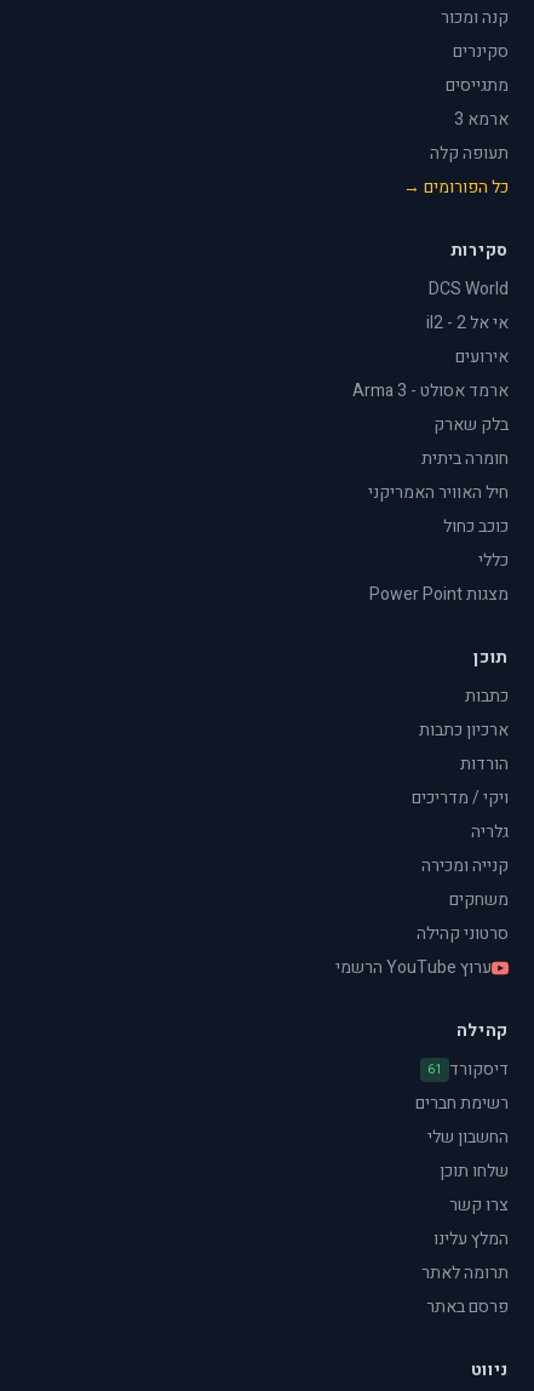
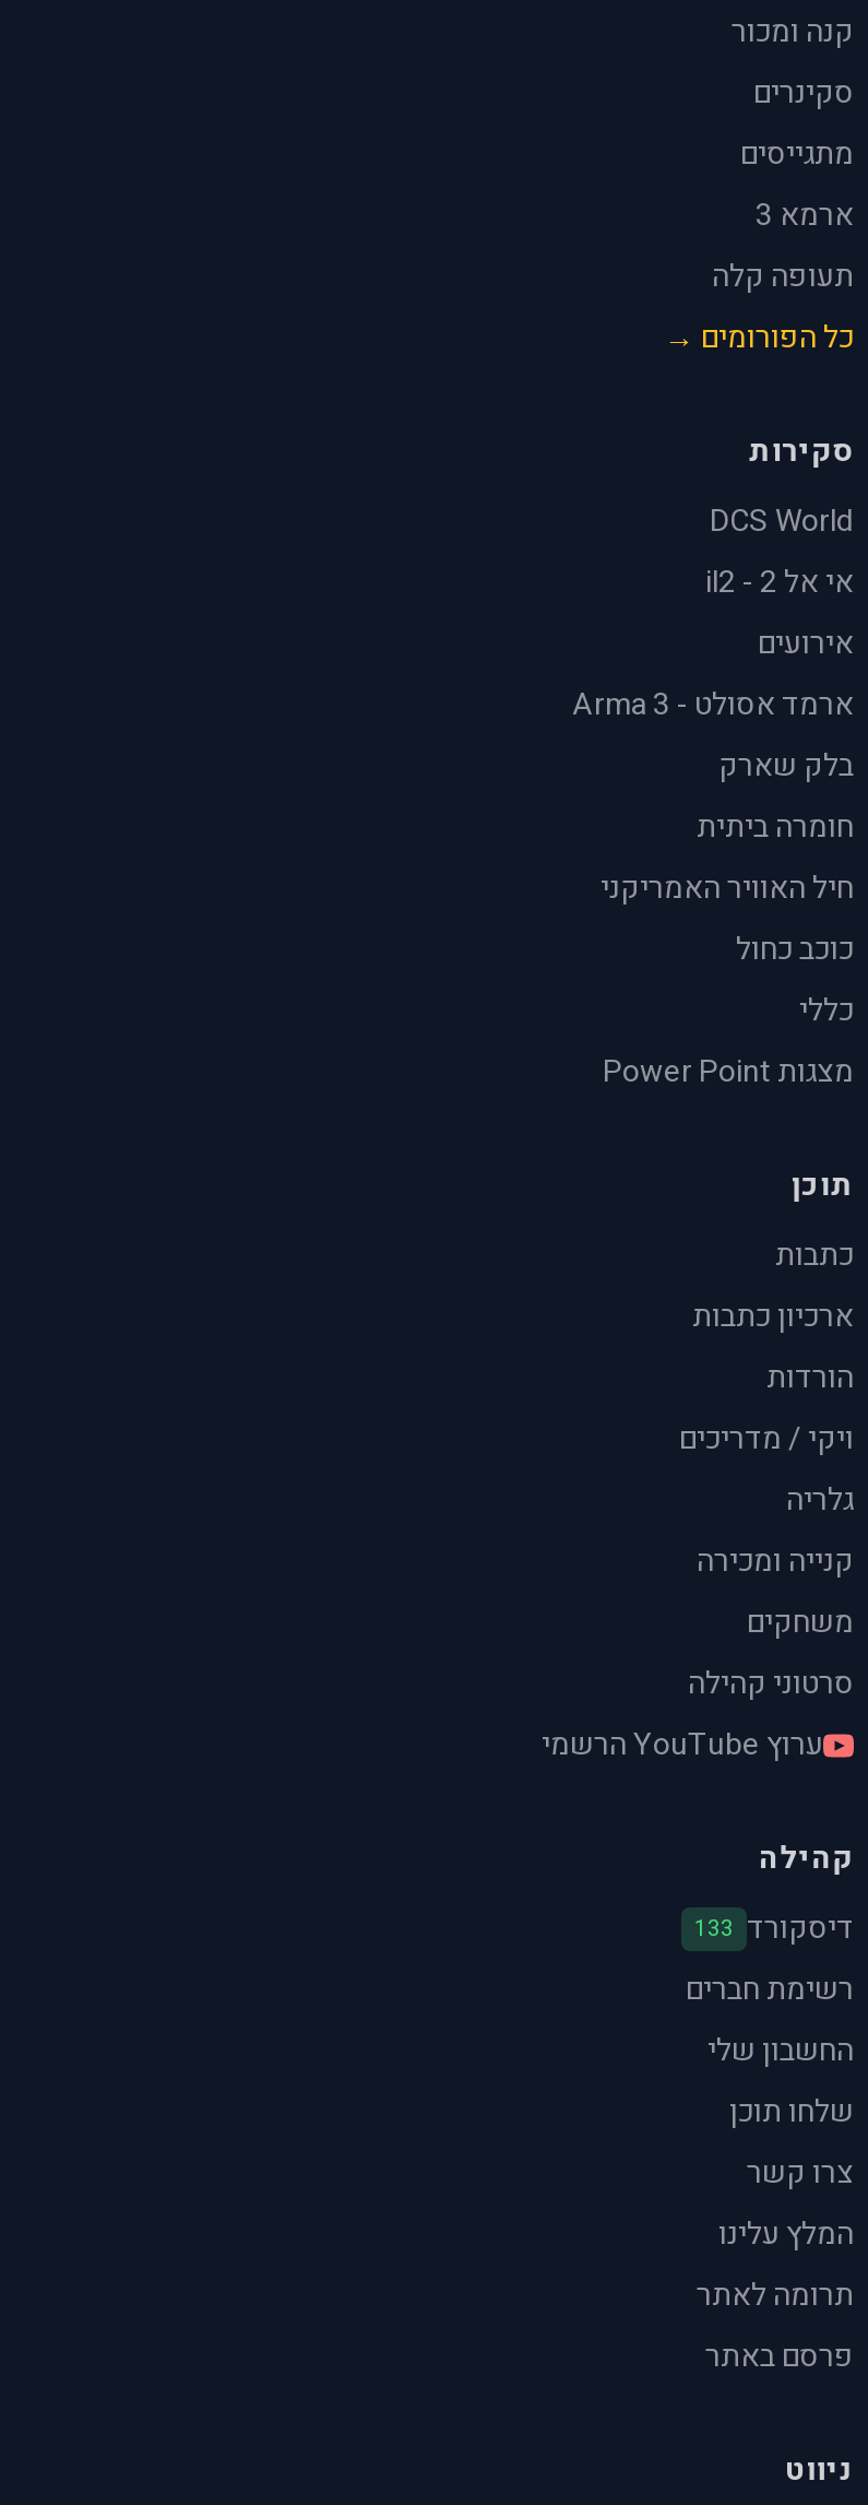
[427,1057,509,1082] דיסקורד 61 -> [694,1905,854,1951] דיסקורד 133

